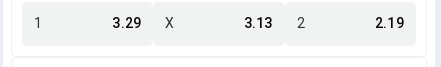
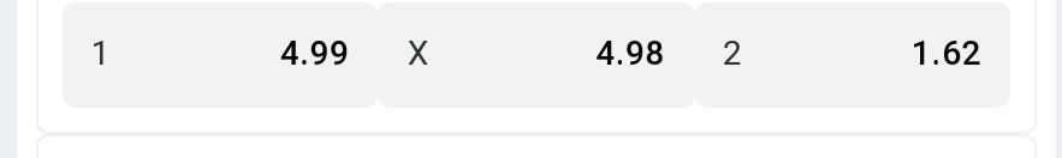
[112,15,175,31] 3.29 X -> [280,34,430,72] 4.99 X
[244,15,305,31] 3.13 2 -> [596,34,743,72] 4.98 2
[375,15,404,31] 2.19 -> [912,34,981,72] 1.62

